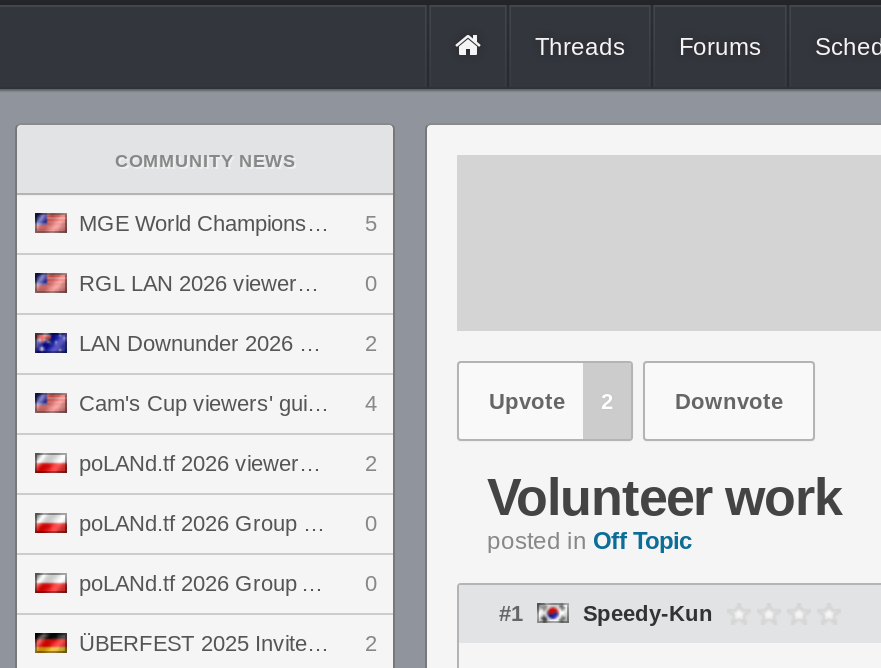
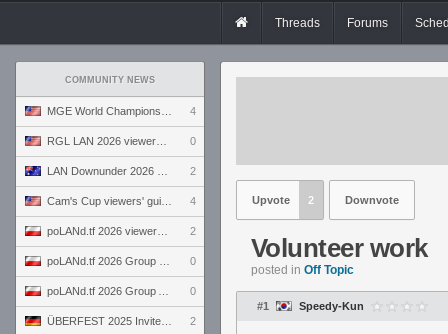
[365,211,377,235] 5 -> [190,105,196,117] 4

